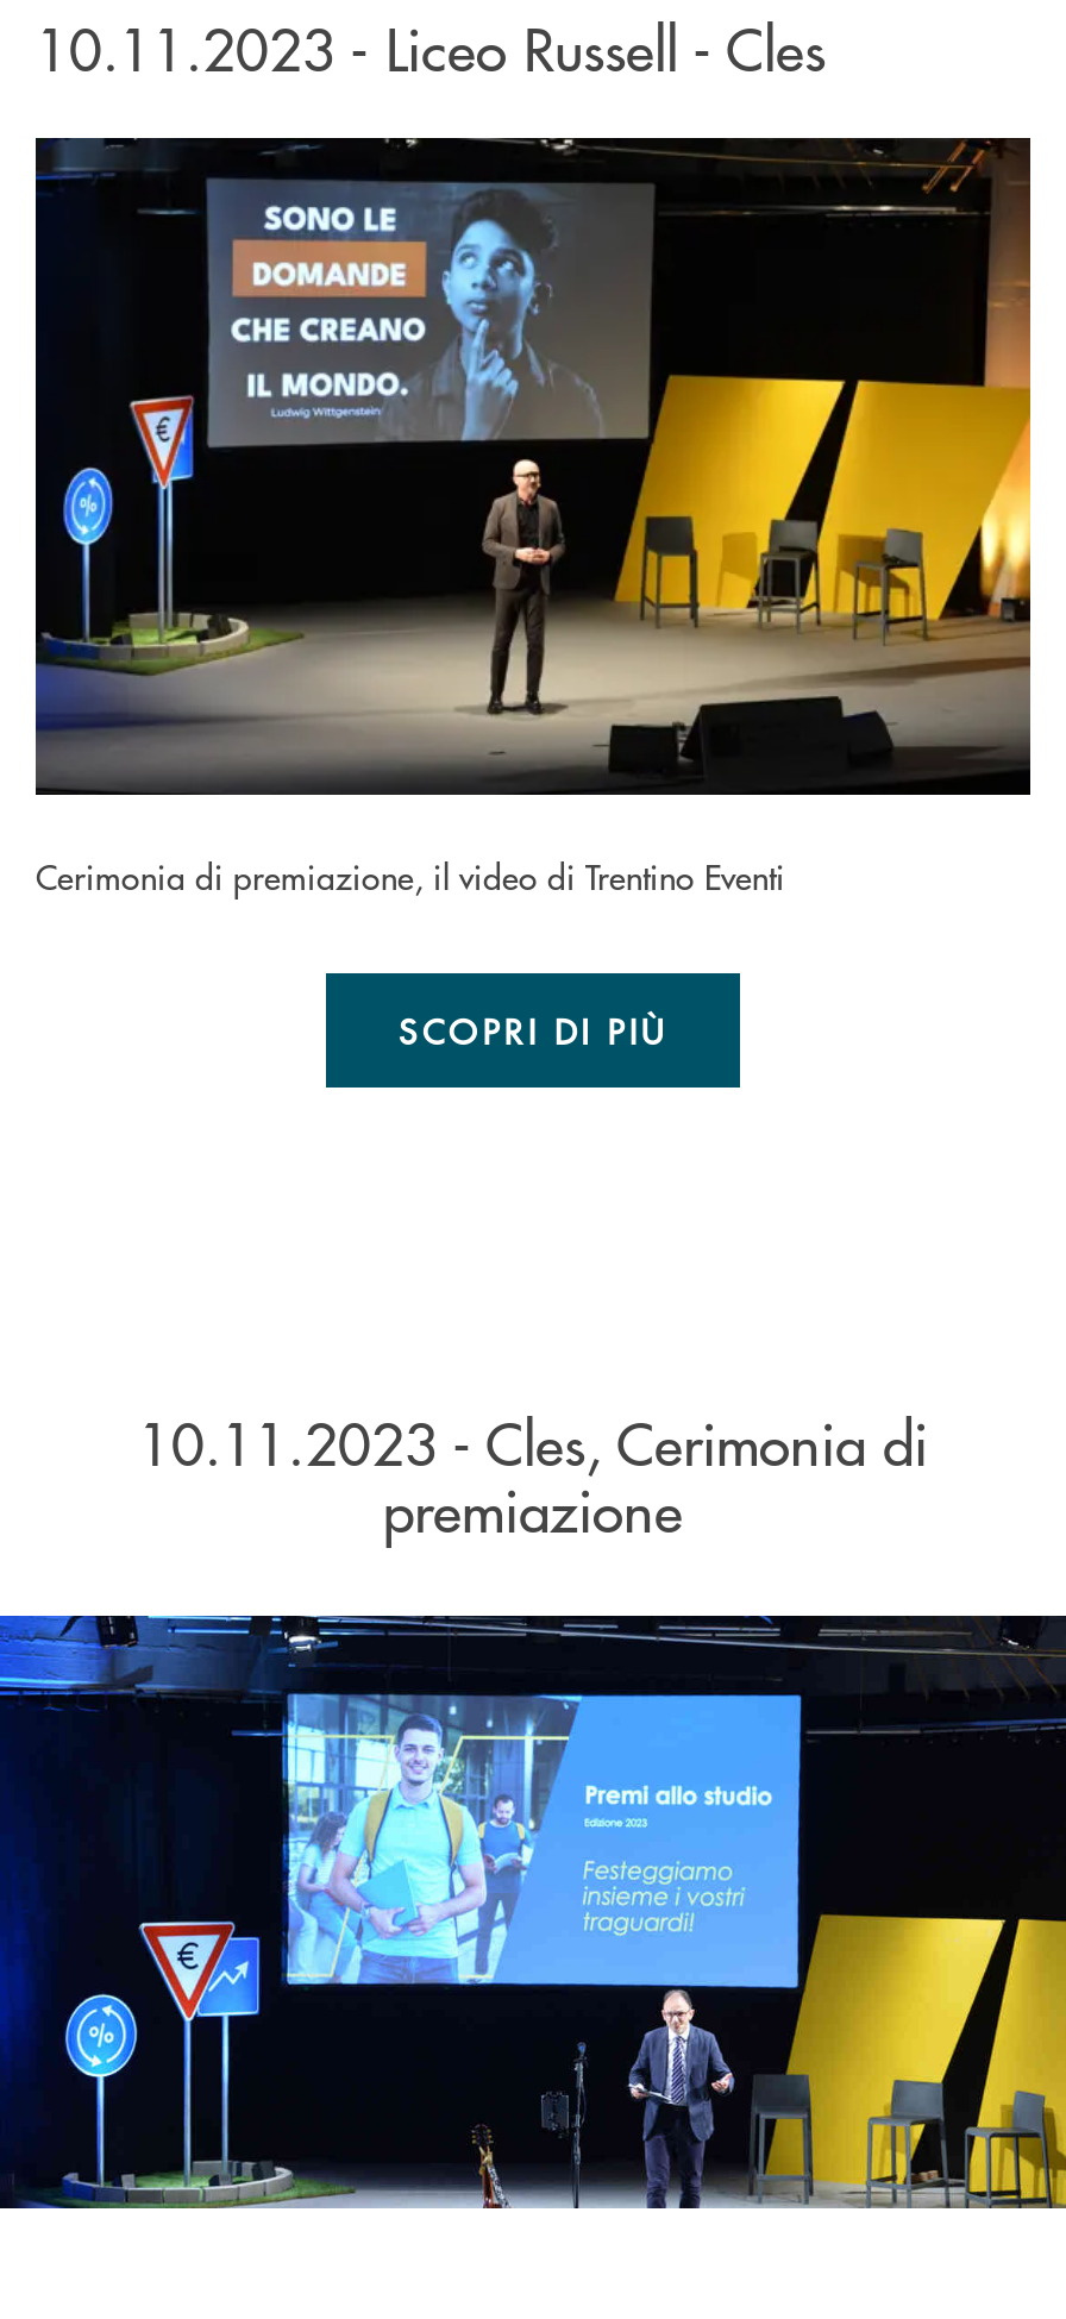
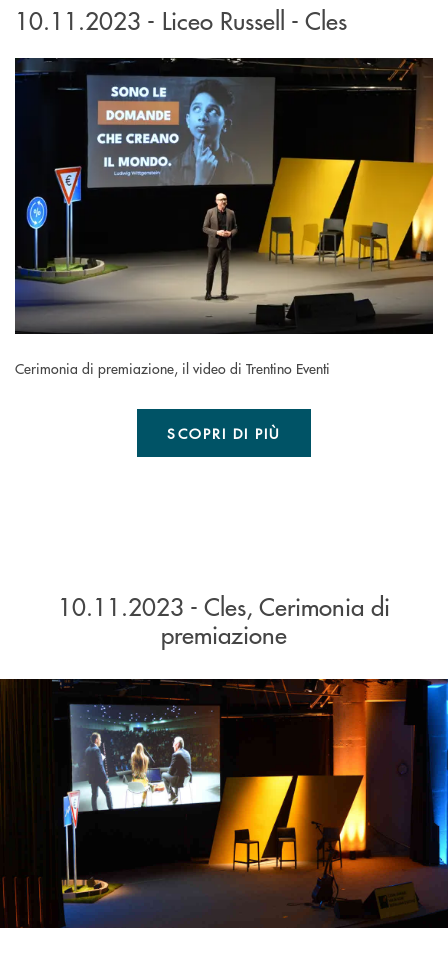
[7,1613,1059,2211] [image] -> [3,678,445,929] [image]

